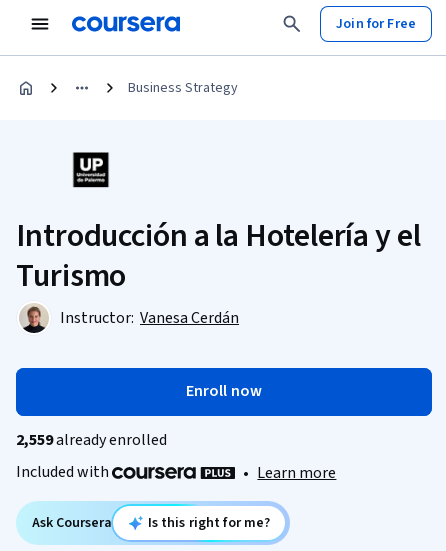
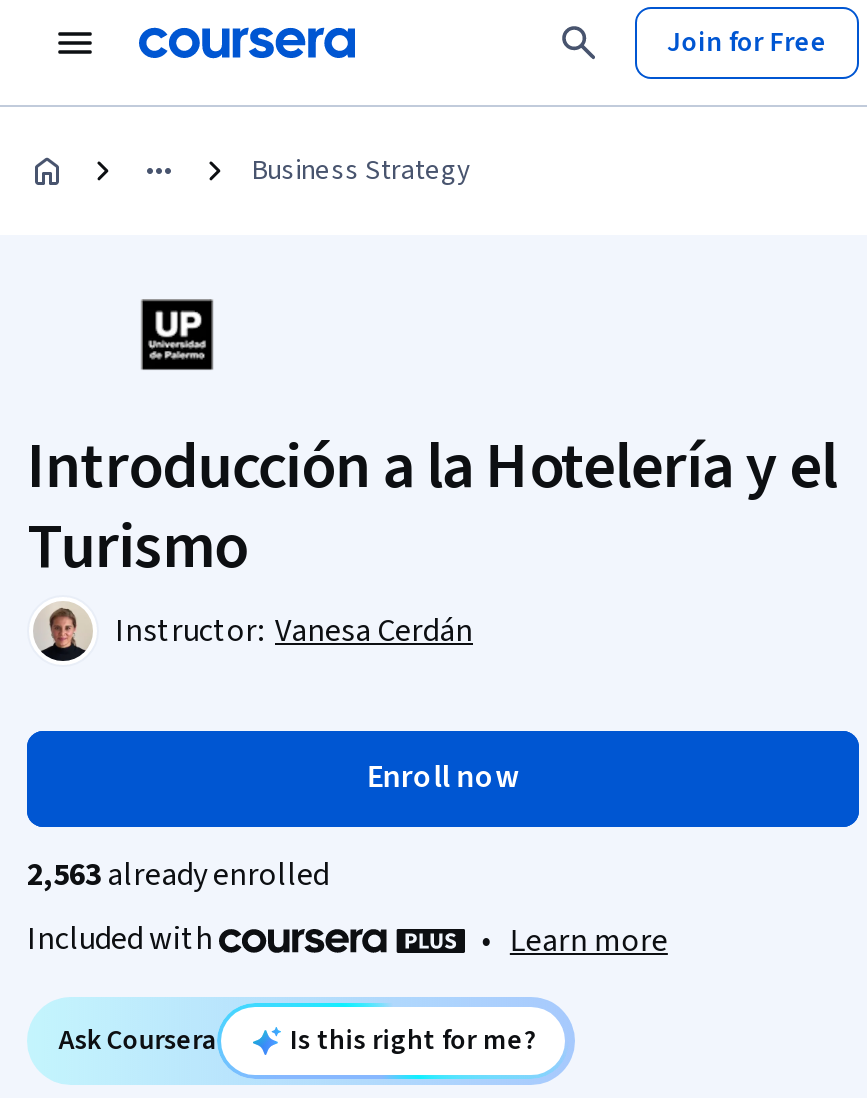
[16,429,167,451] 2,559 already enrolled -> [27,853,329,897] 2,563 already enrolled

